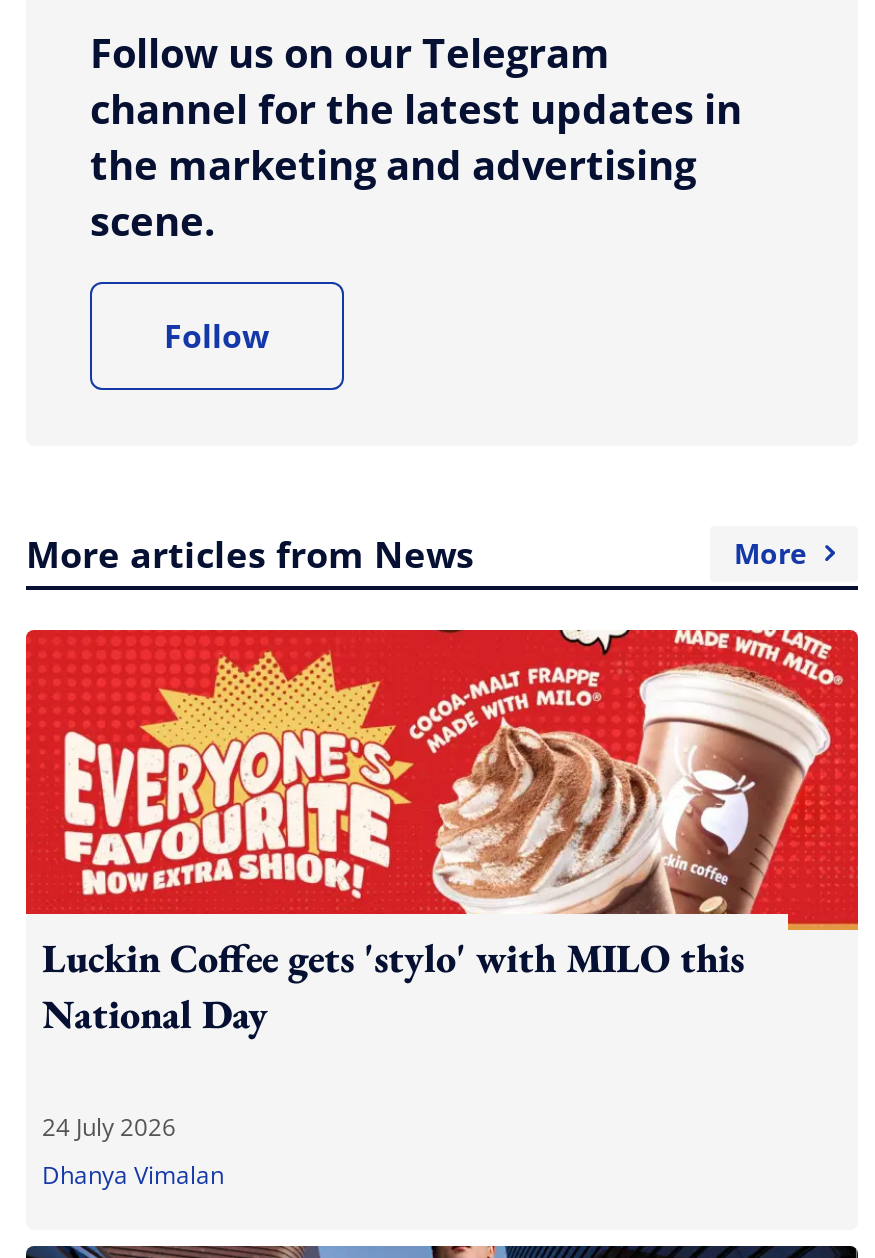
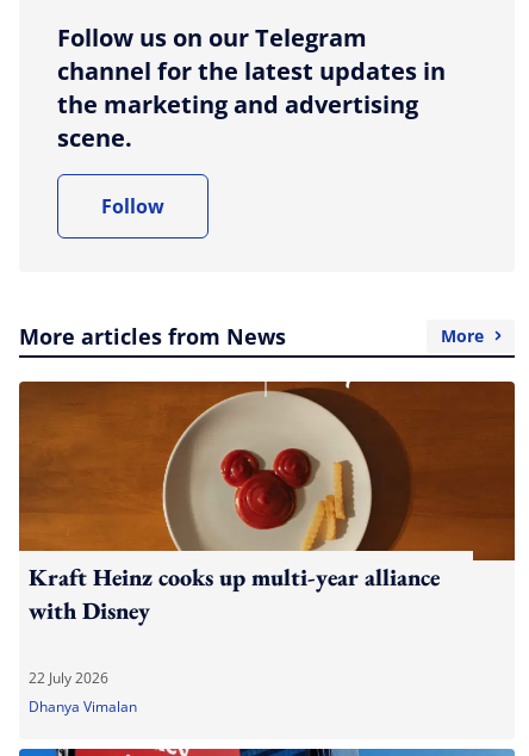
[24,628,860,1039] [image] | Luckin Coffee gets 'stylo' with MILO this | National Day -> [18,380,516,626] [image] | Kraft Heinz cooks up multi-year alliance | with Disney
[42,1109,176,1143] 24 July 2026 -> [29,667,108,688] 22 July 2026

